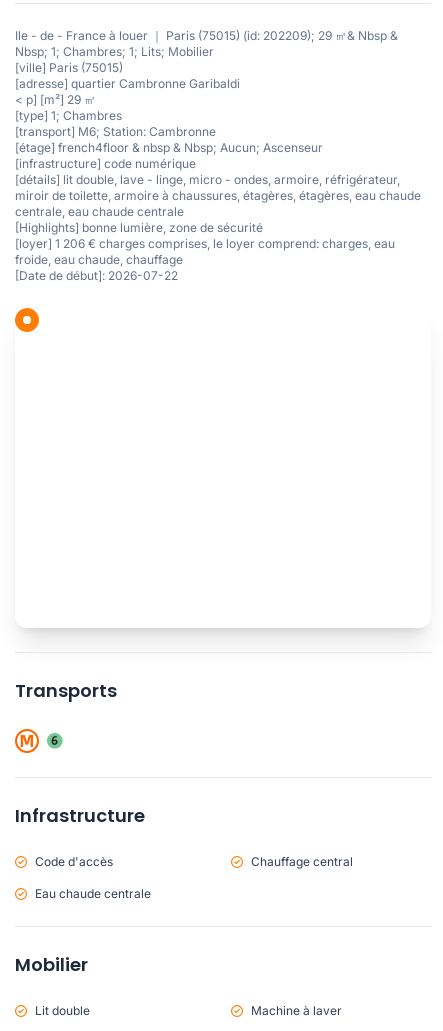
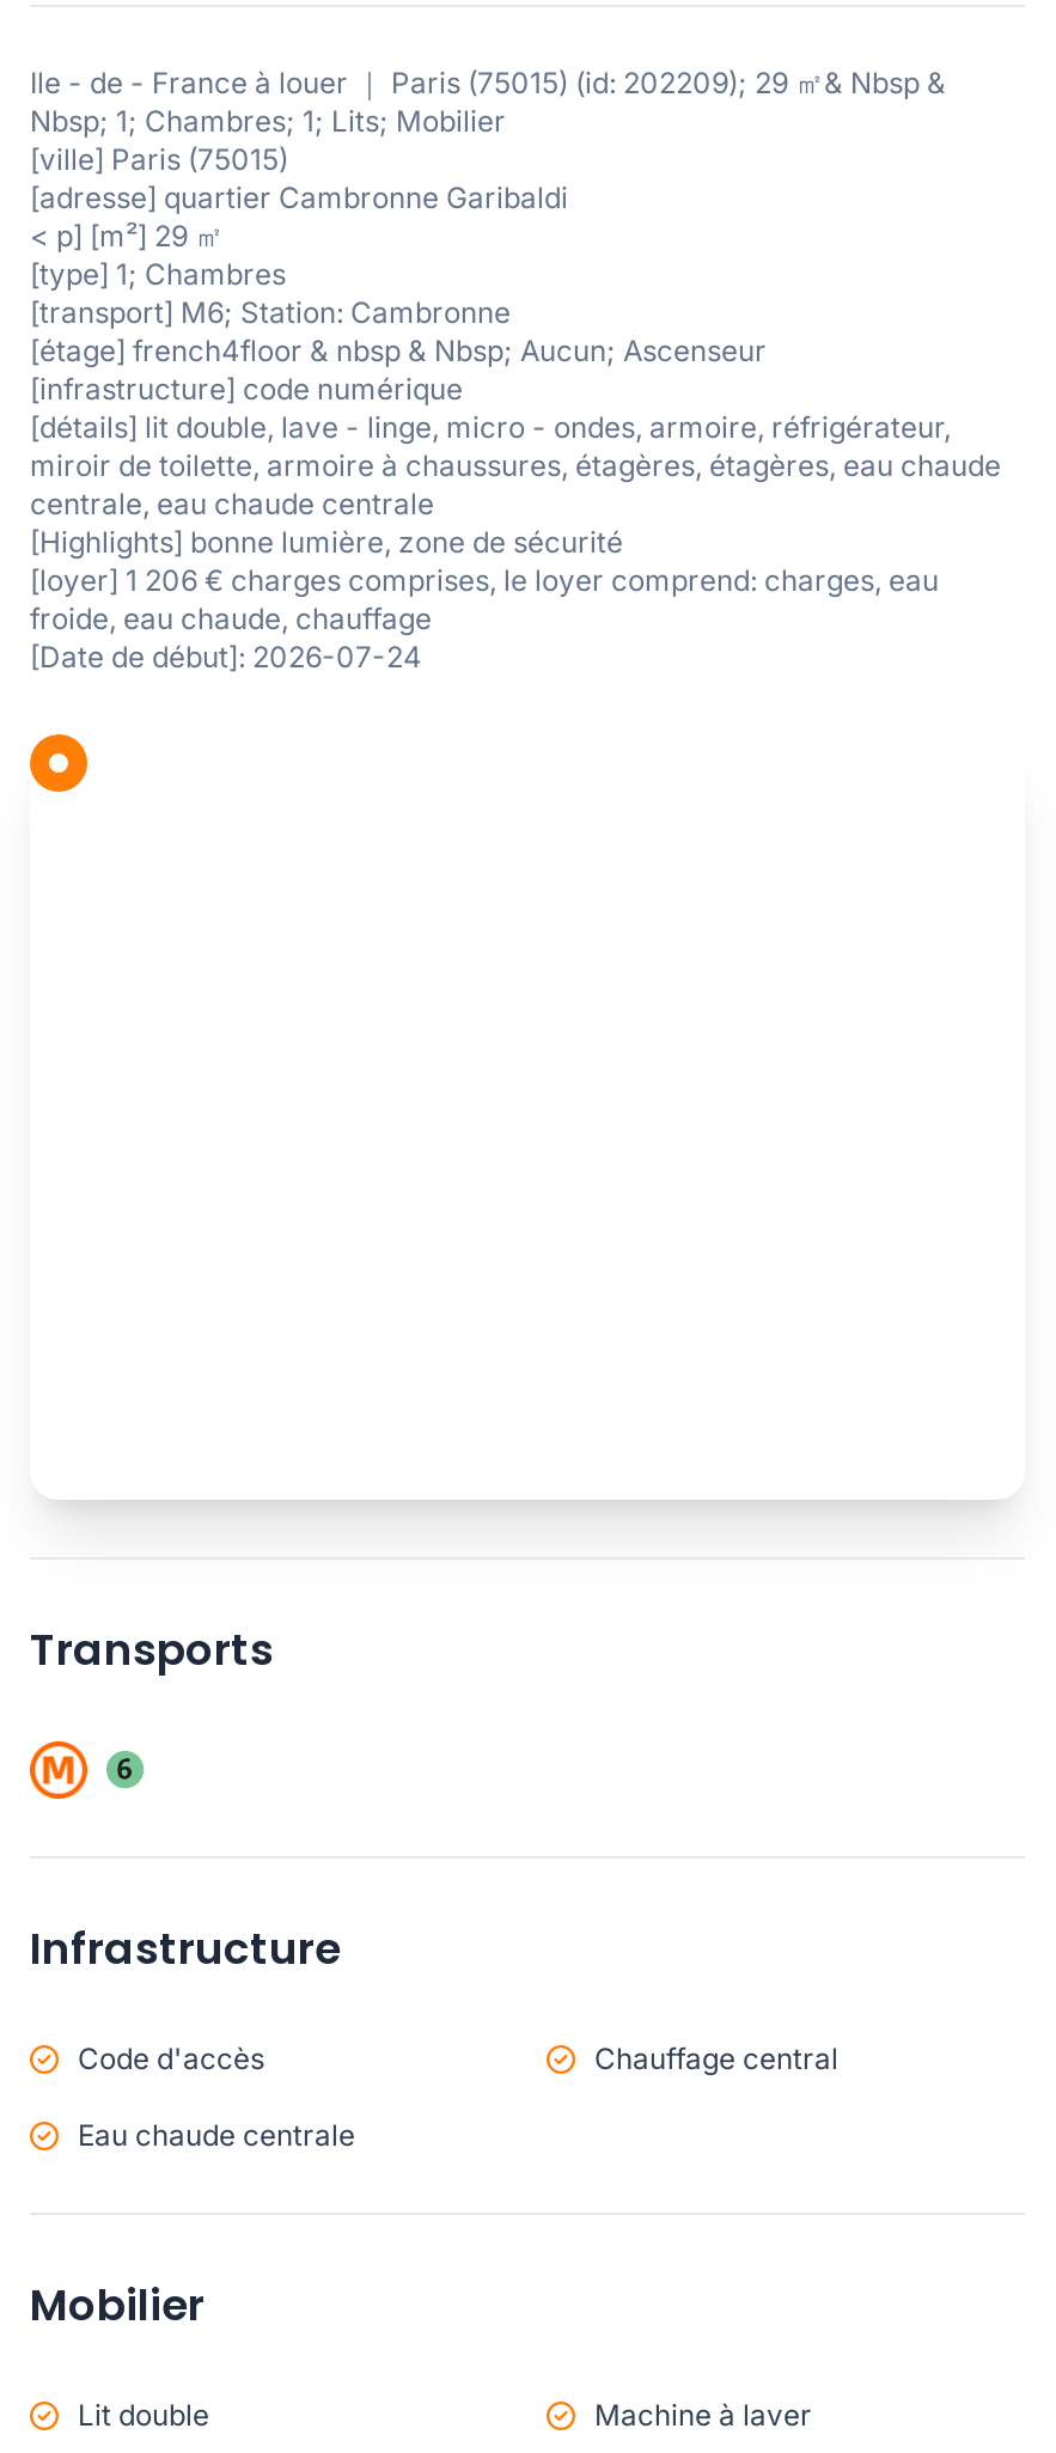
[15,268,178,283] [Date de début]: 2026-07-22 -> [30,638,422,674] [Date de début]: 2026-07-24

